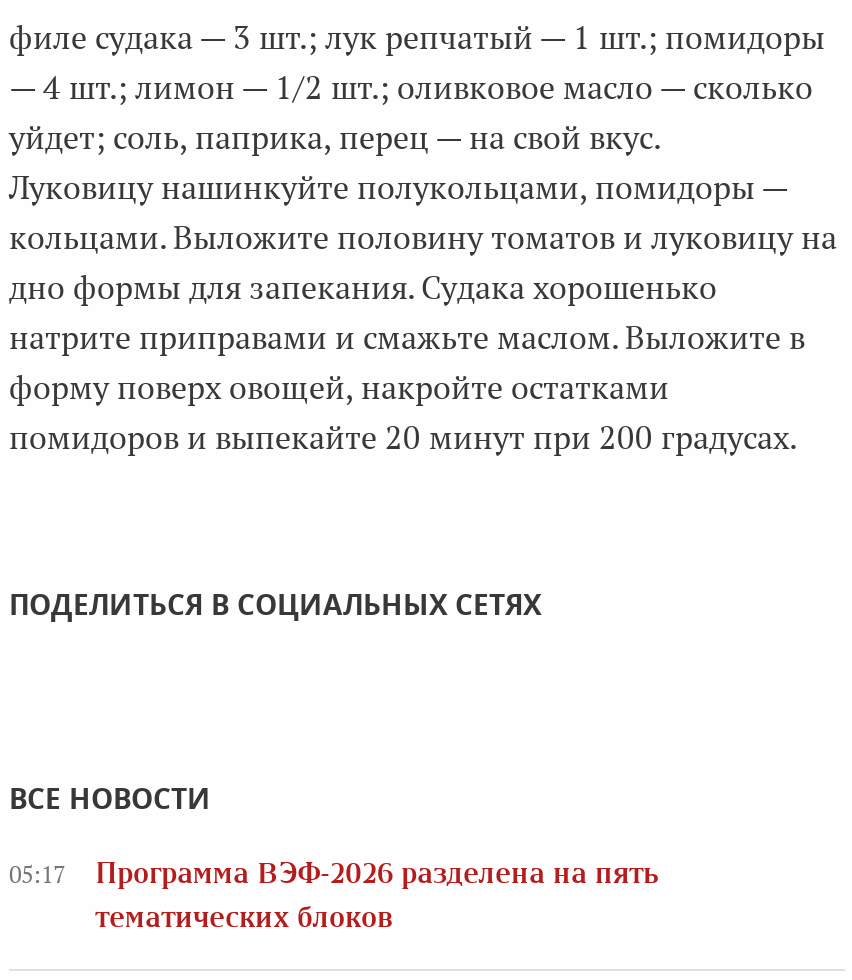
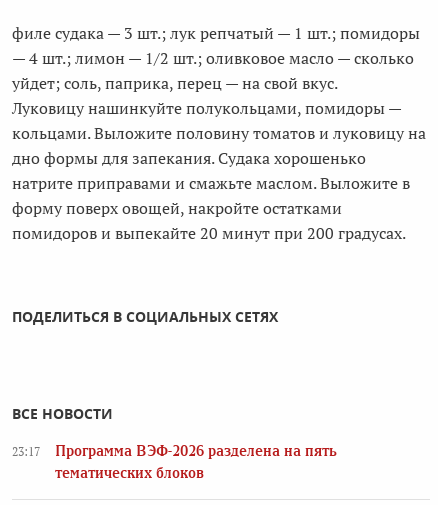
[9,857,659,889] 05:17 Программа ВЭФ-2026 разделена на пять -> [12,443,337,459] 23:17 Программа ВЭФ-2026 разделена на пять

